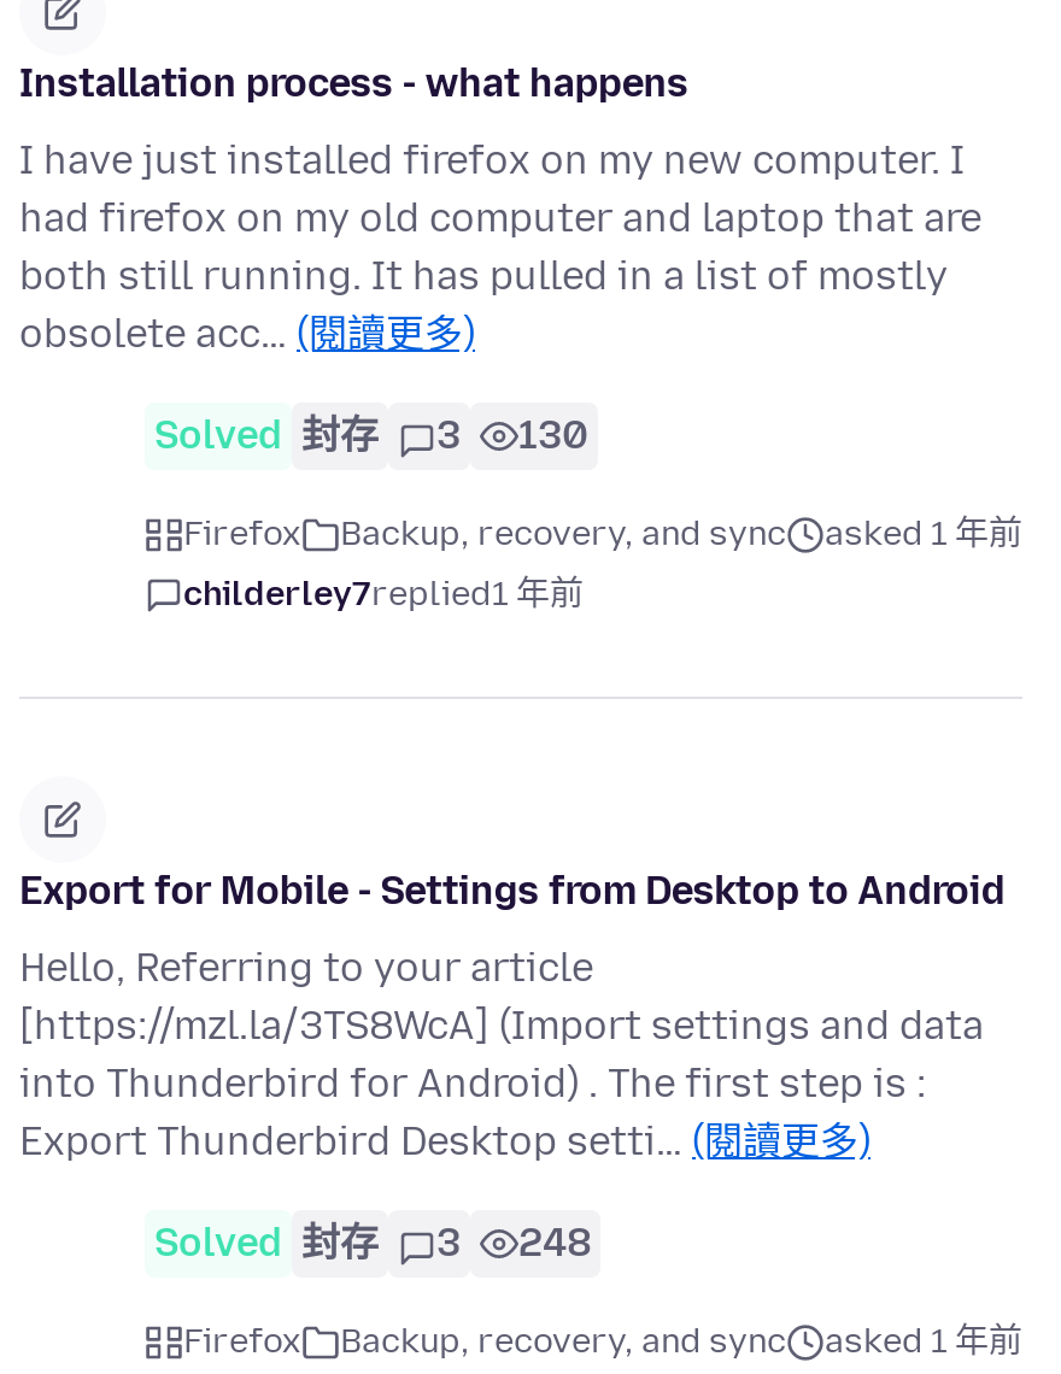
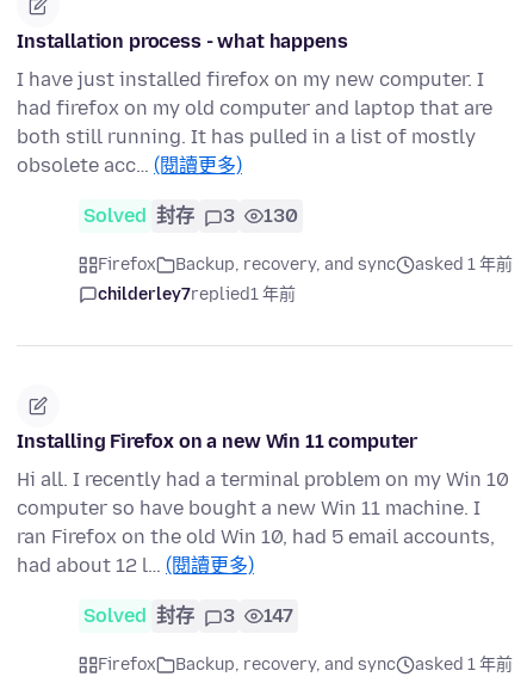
[19,869,1005,915] Export for Mobile - Settings from Desktop to Android -> [17,430,417,453] Installing Firefox on a new Win 11 computer
[19,946,984,1165] Hello, Referring to your article | [https://mzl.la/3TS8WcA] (Import settings and data | into Thunderbird for Android) . The first step is : | Export Thunderbird Desktop setti… (閱讀更多) -> [17,469,509,577] Hi all. I recently had a terminal problem on my Win 10 | computer so have bought a new Win 11 machine. I | ran Firefox on the old Win 10, had 5 email accounts, | had about 12 l… (閱讀更多)
[154,1221,591,1267] Solved 封存 3 248 -> [83,605,293,627] Solved 封存 3 147

